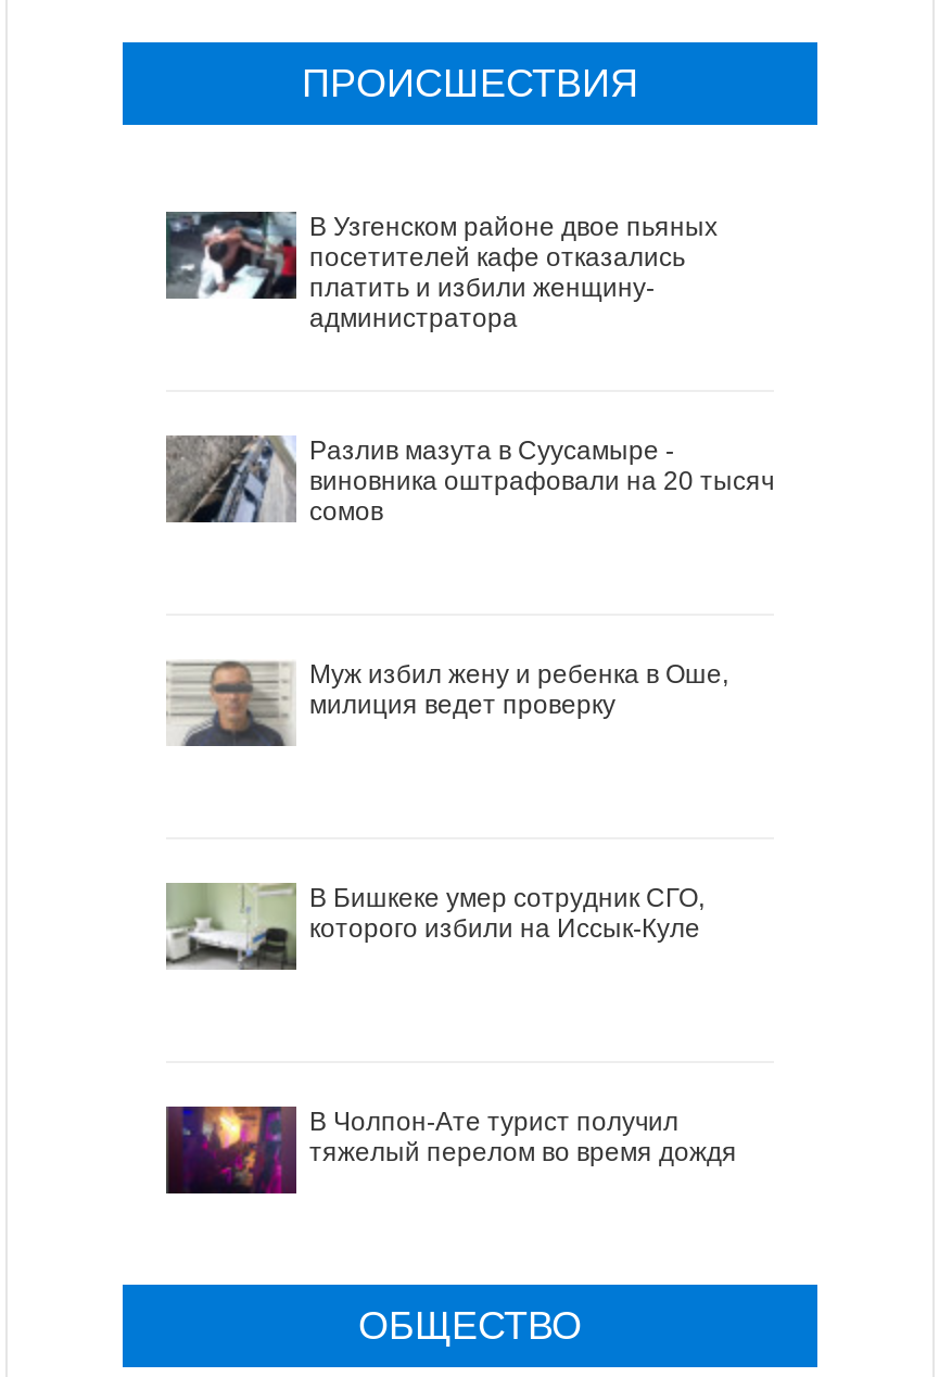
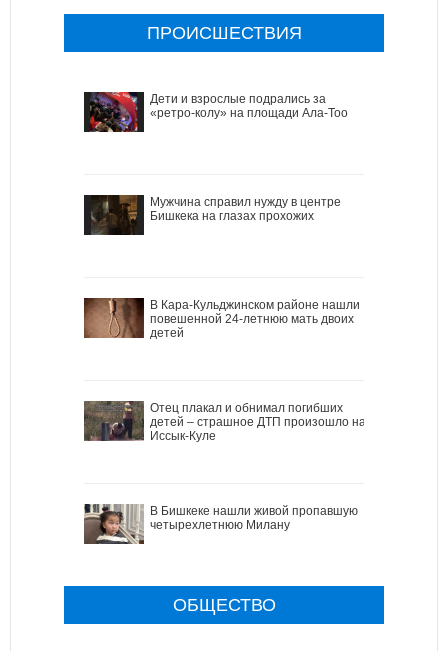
[166,210,718,333] [image] | В Узгенском районе двое пьяных | посетителей кафе отказались | платить и избили женщину- | администратора -> [84,91,348,133] [image] | Дети и взрослые подрались за | «ретро-колу» на площади Ала-Тоо
[166,435,774,526] [image] | Разлив мазута в Суусамыре - | виновника оштрафовали на 20 тысяч | сомов -> [84,195,341,236] [image] | Мужчина справил нужду в центре | Бишкека на глазах прохожих
[166,659,728,748] [image] | Муж избил жену и ребенка в Оше, | милиция ведет проверку -> [83,297,360,340] [image] | В Кара-Кульджинском районе нашли | повешенной 24-летнюю мать двоих | детей
[166,882,705,970] [image] | В Бишкеке умер сотрудник СГО, | которого избили на Иссык-Куле -> [83,401,366,443] [image] | Отец плакал и обнимал погибших | детей – страшное ДТП произошло на | Иссык-Куле
[166,1106,737,1193] [image] | В Чолпон-Ате турист получил | тяжелый перелом во время дождя -> [84,504,358,545] [image] | В Бишкеке нашли живой пропавшую | четырехлетнюю Милану

